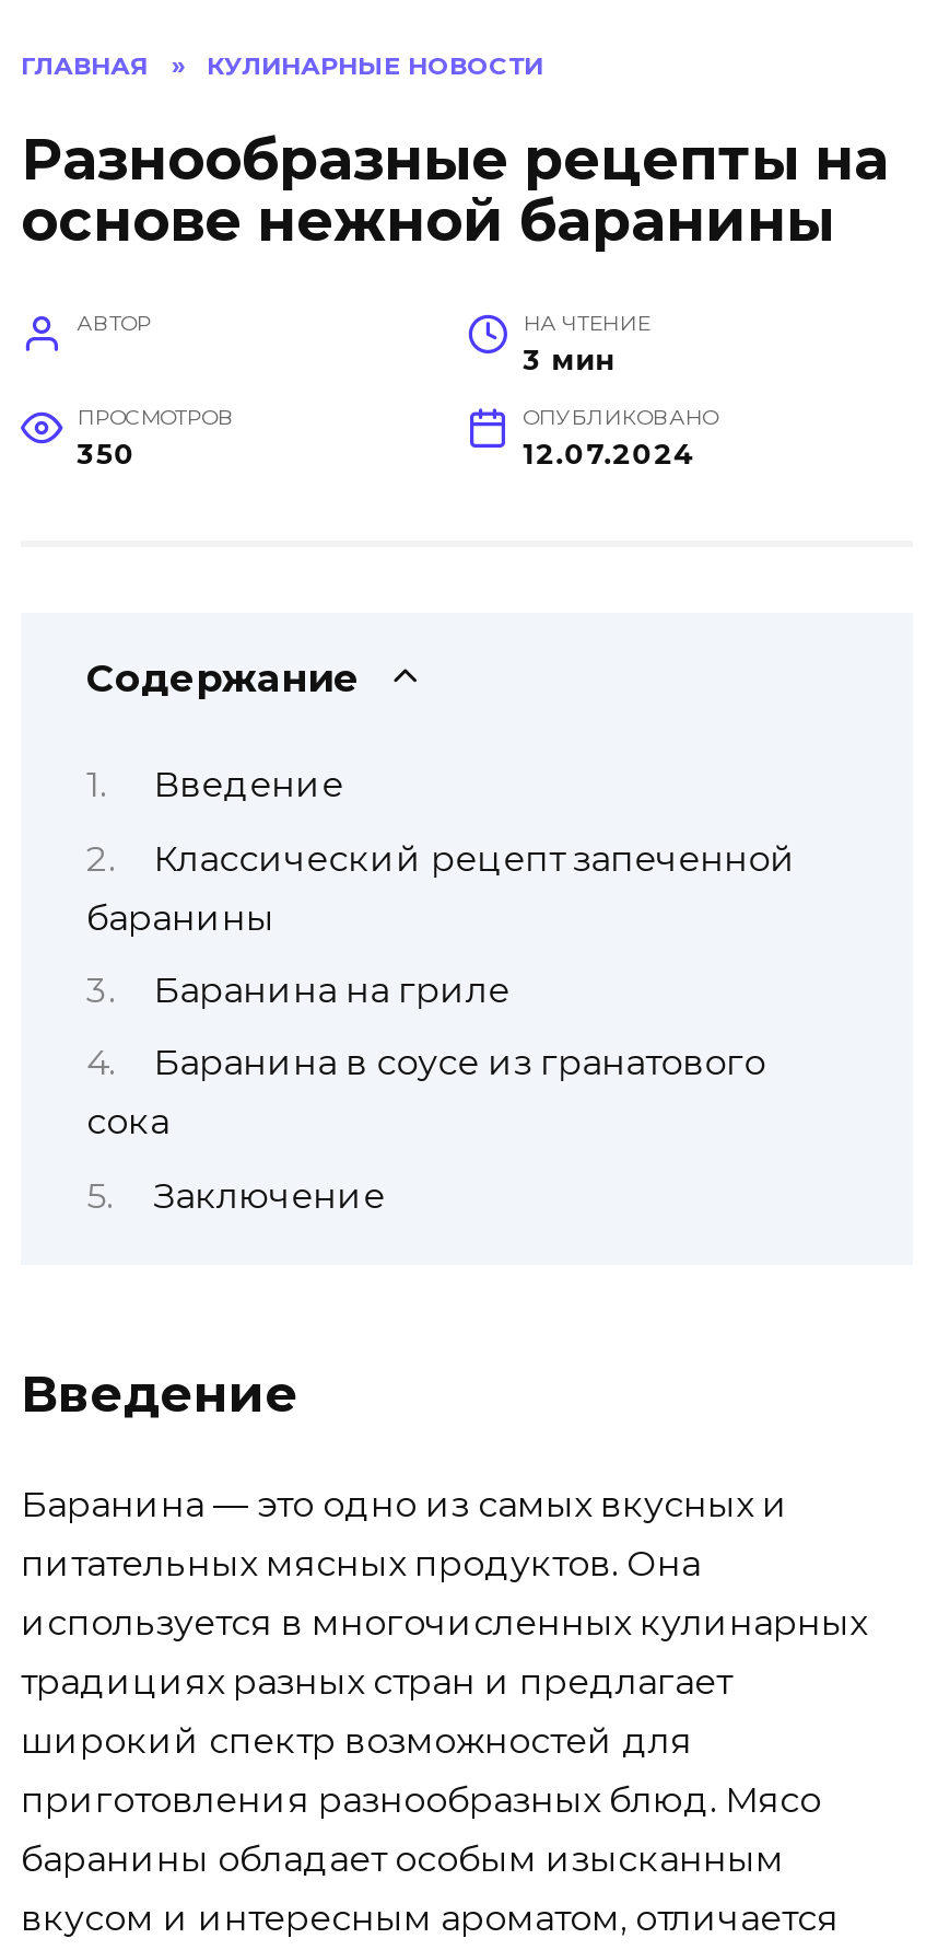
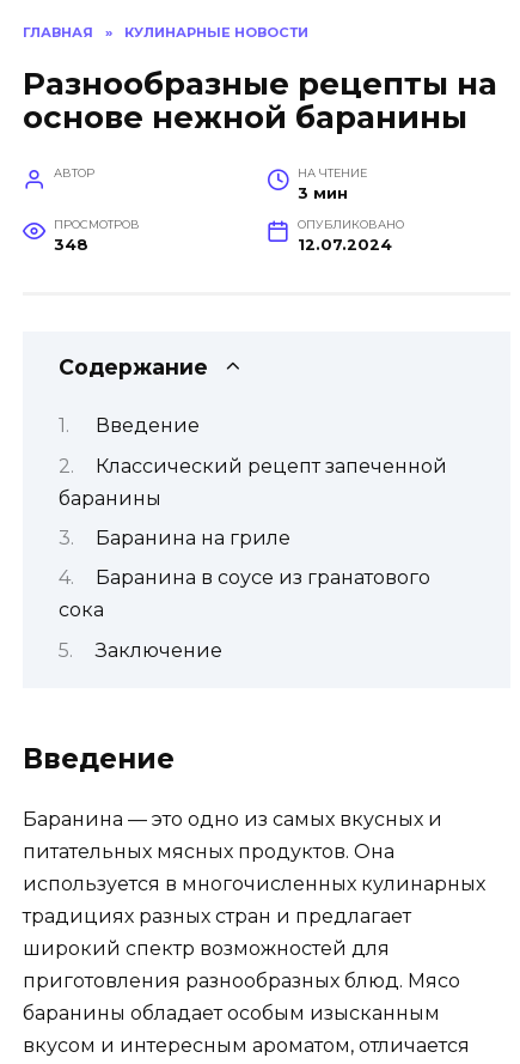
[77,437,136,470] 350 -> [53,236,88,253] 348

